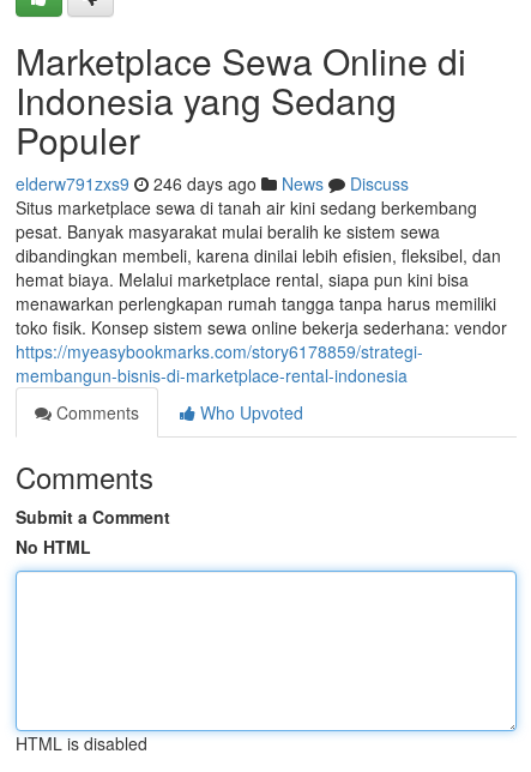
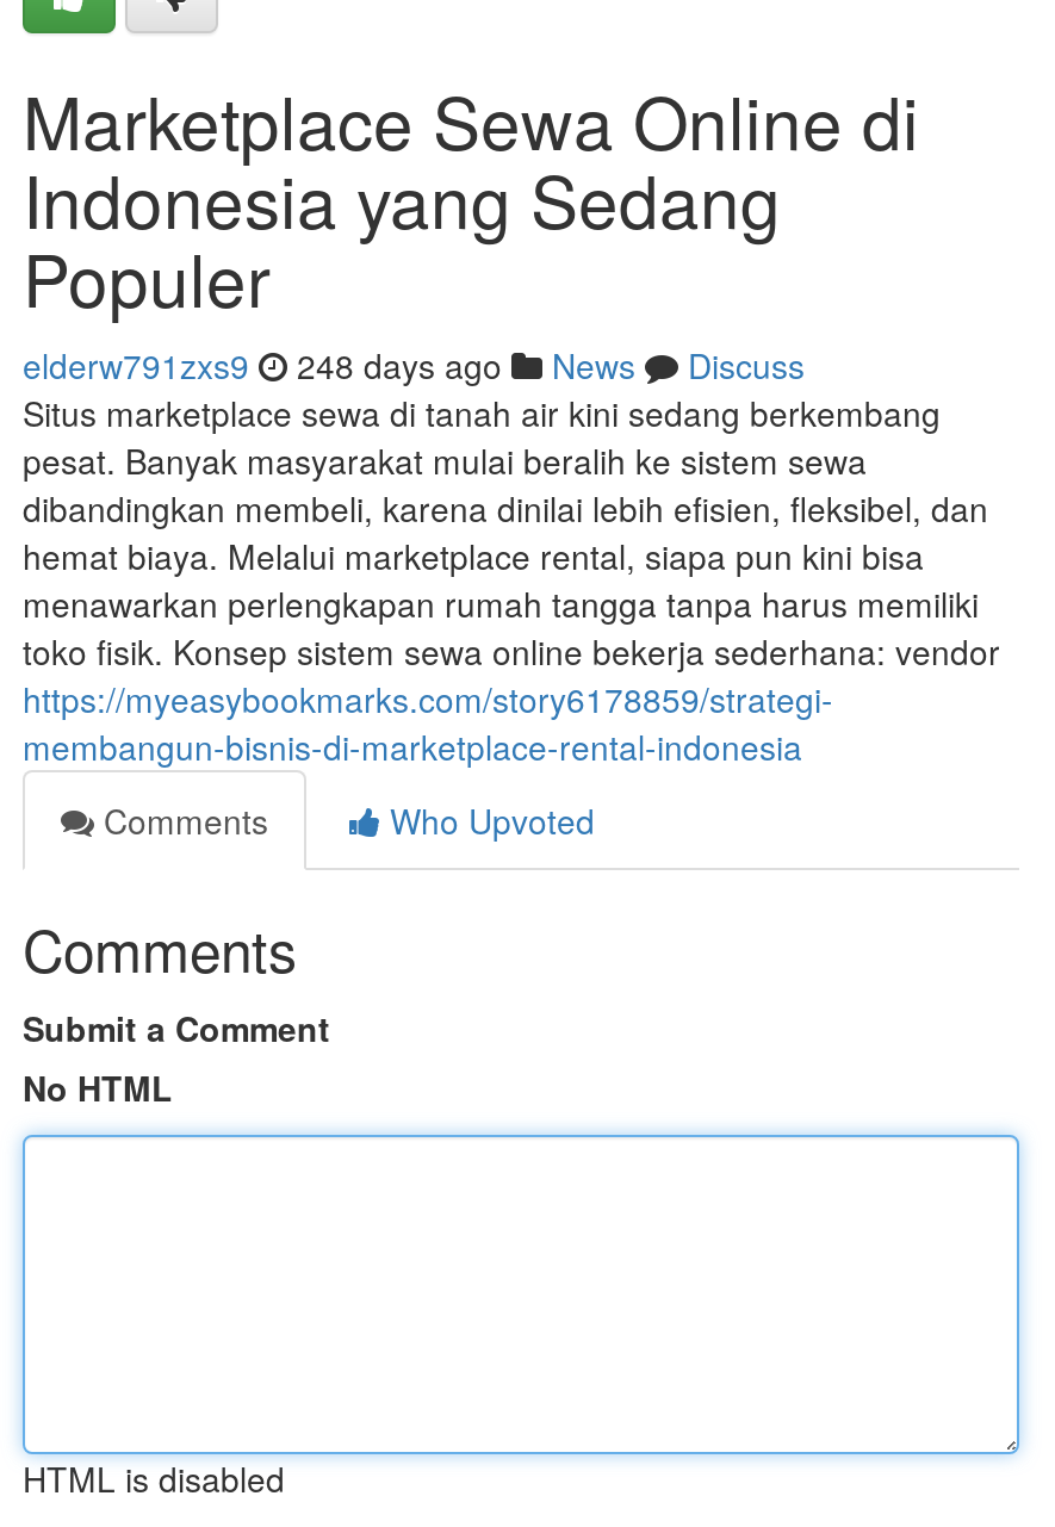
[16,171,409,195] elderw791zxs9 246 days ago News Discuss -> [23,341,805,389] elderw791zxs9 248 days ago News Discuss

